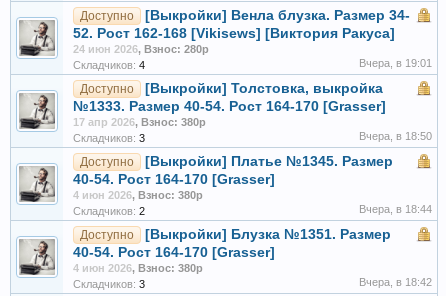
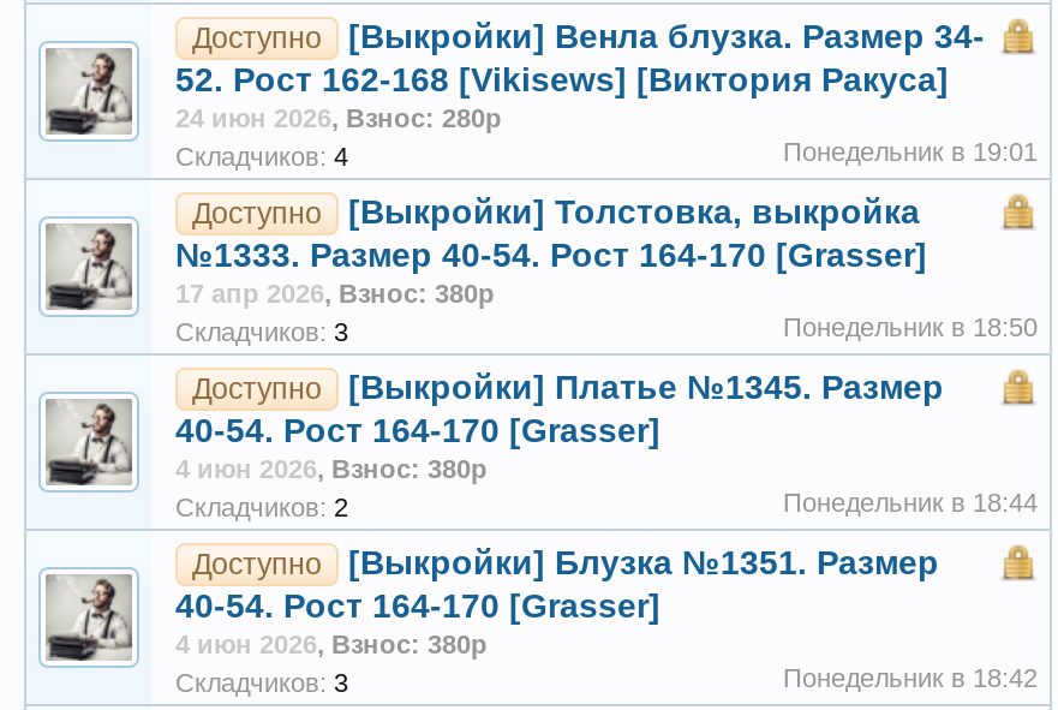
[359,57,432,69] Вчера, в 19:01 -> [783,137,1038,166] Понедельник в 19:01
[359,130,432,142] Вчера, в 18:50 -> [783,312,1038,341] Понедельник в 18:50
[359,203,432,215] Вчера, в 18:44 -> [783,488,1038,517] Понедельник в 18:44
[359,276,432,288] Вчера, в 18:42 -> [783,663,1038,692] Понедельник в 18:42

